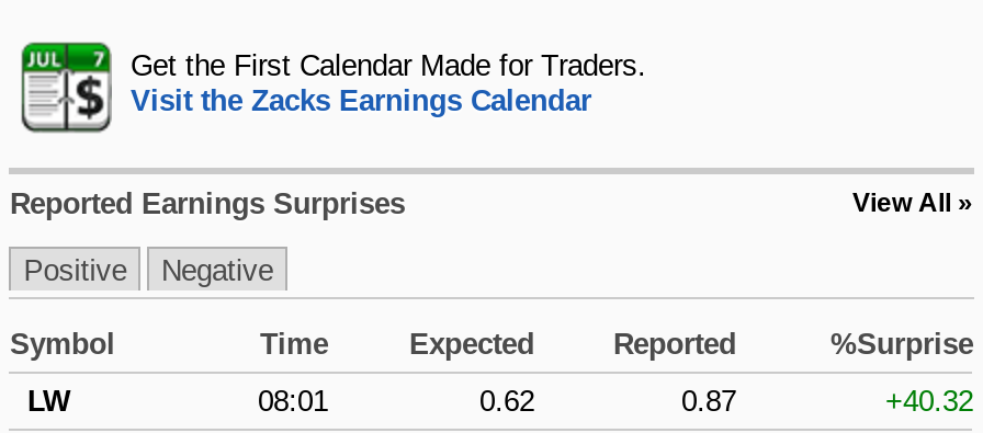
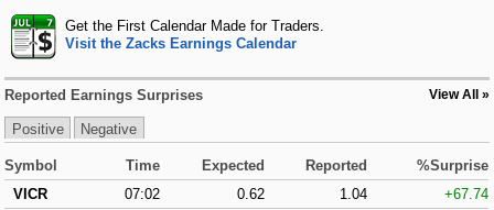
[27,384,328,417] LW | 08:01 -> [14,185,160,202] VICR | 07:02
[681,384,973,417] 0.87 | +40.32 -> [340,185,489,202] 1.04 | +67.74

